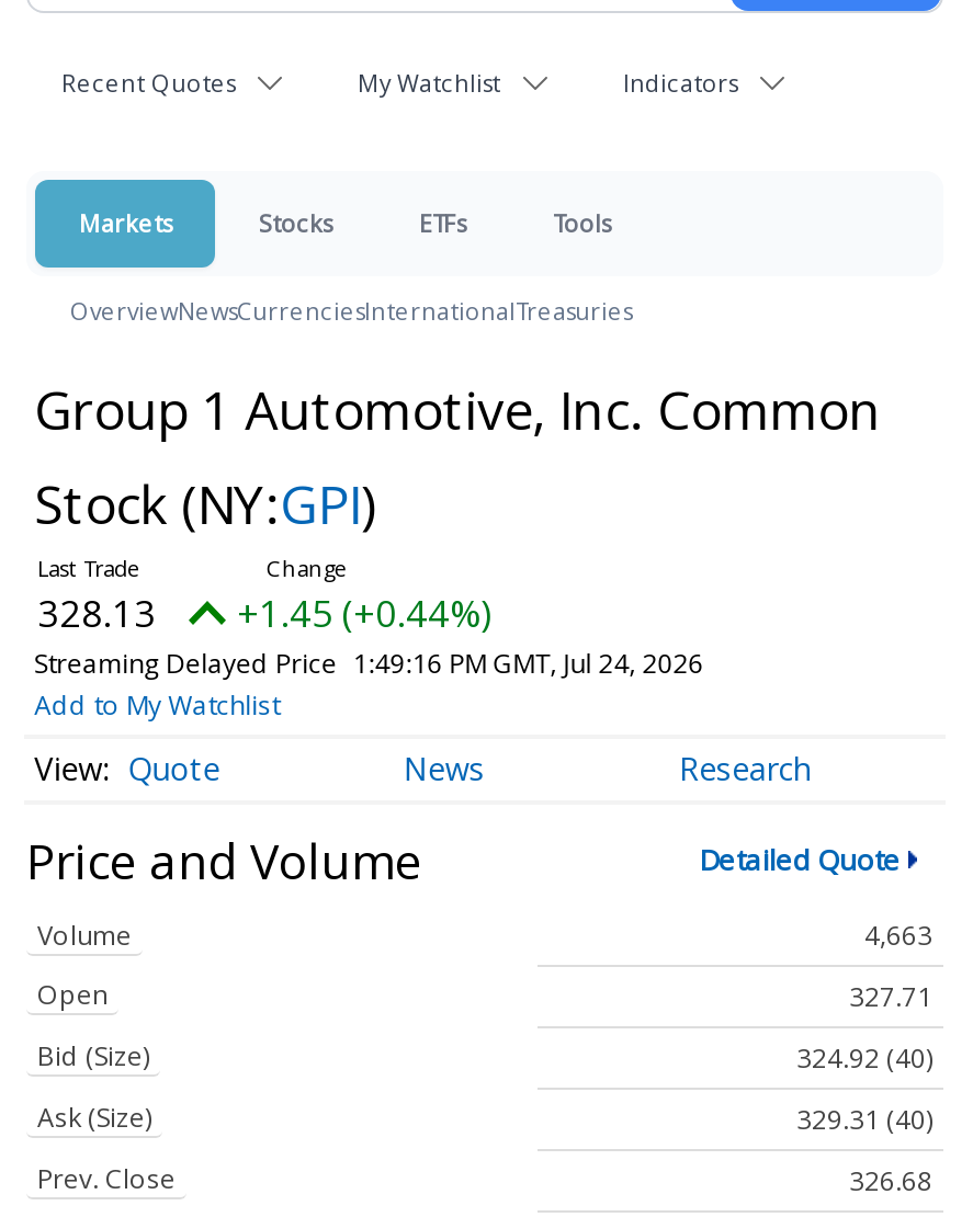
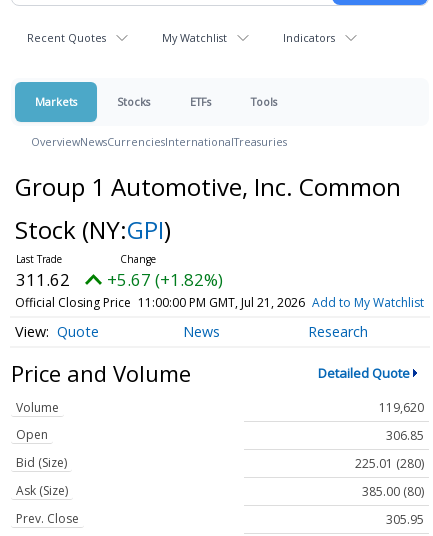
[34,588,704,724] 328.13 | +1.45 (+0.44%) | Streaming Delayed Price 1:49:16 PM GMT, Jul 24, 2026 | Add to My Watchlist -> [15,268,424,311] 311.62 | +5.67 (+1.82%) | Official Closing Price 11:00:00 PM GMT, Jul 21, 2026 Add to My Watchlist
[864,917,932,955] 4,663 -> [379,399,424,416] 119,620
[849,979,932,1016] 327.71 -> [386,427,424,444] 306.85
[796,1040,932,1078] 324.92 (40) -> [355,455,424,472] 225.01 (280)
[796,1102,932,1139] 329.31 (40) -> [362,483,424,500] 385.00 (80)
[849,1163,932,1200] 326.68 -> [386,511,424,528] 305.95

